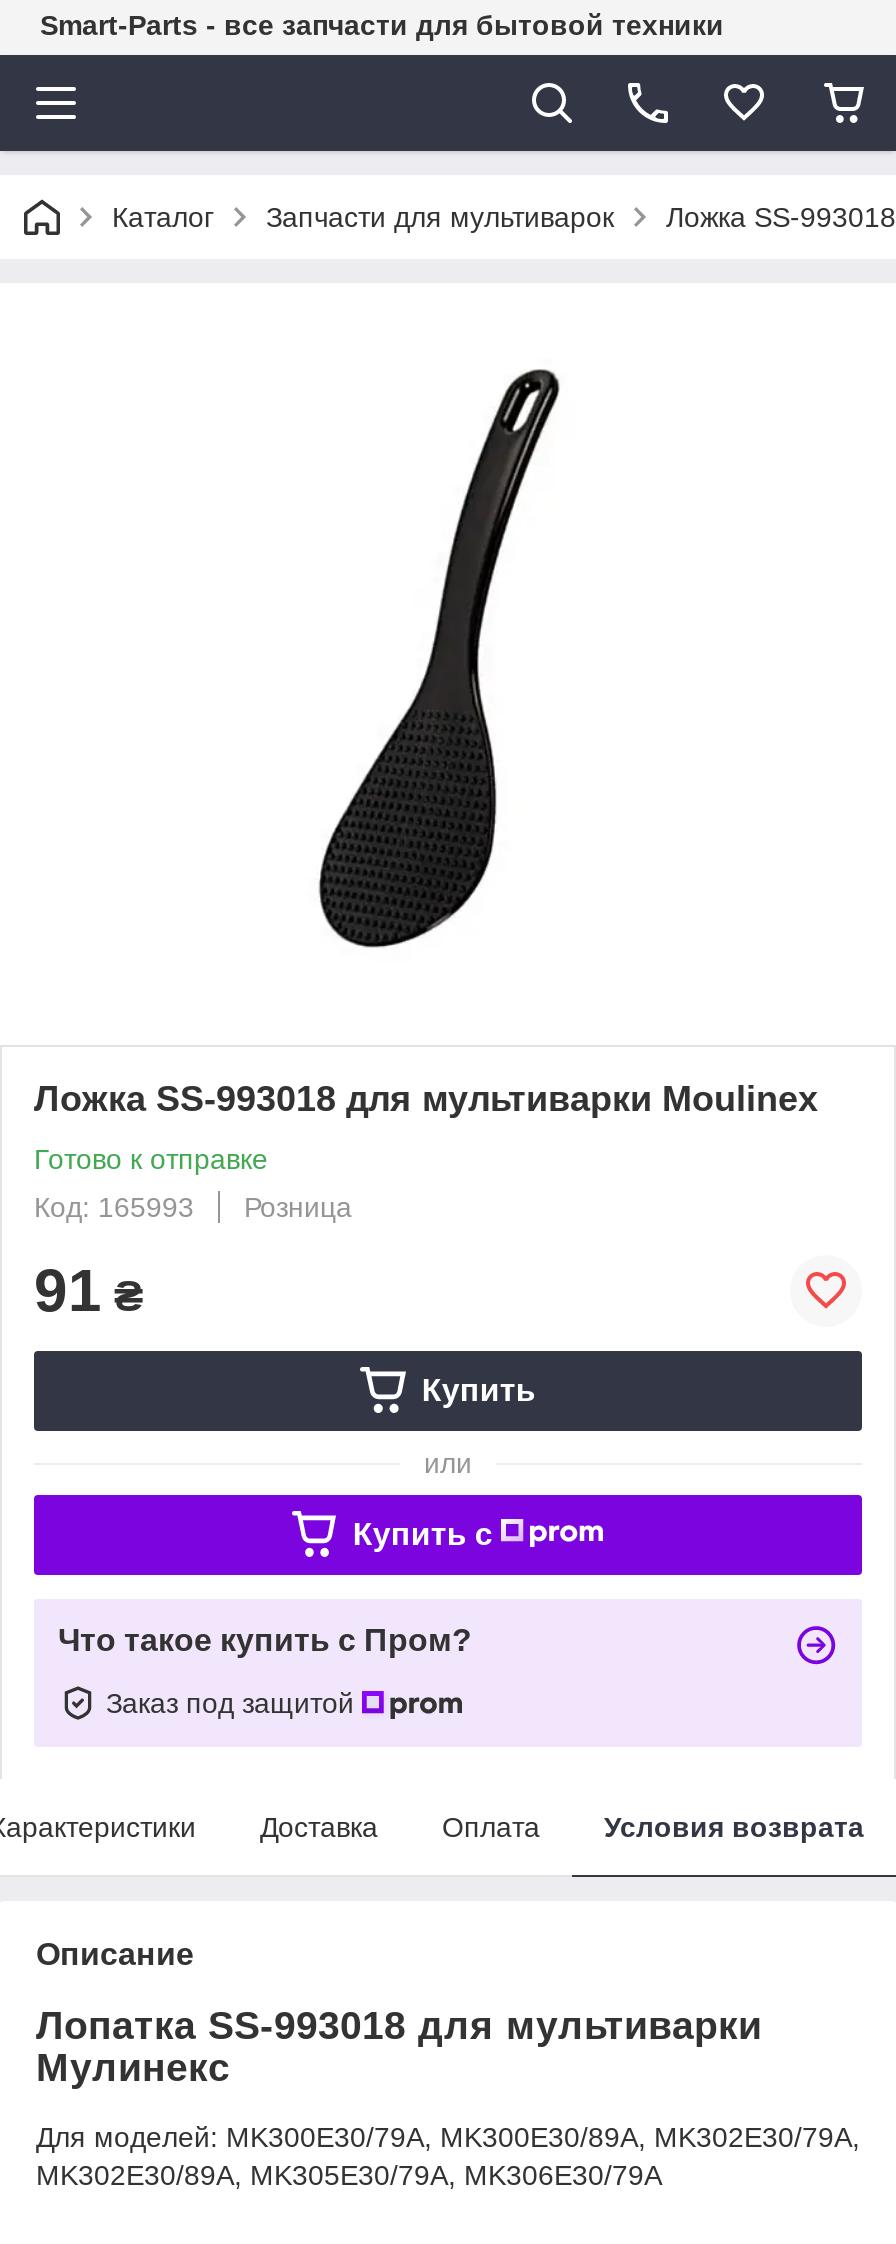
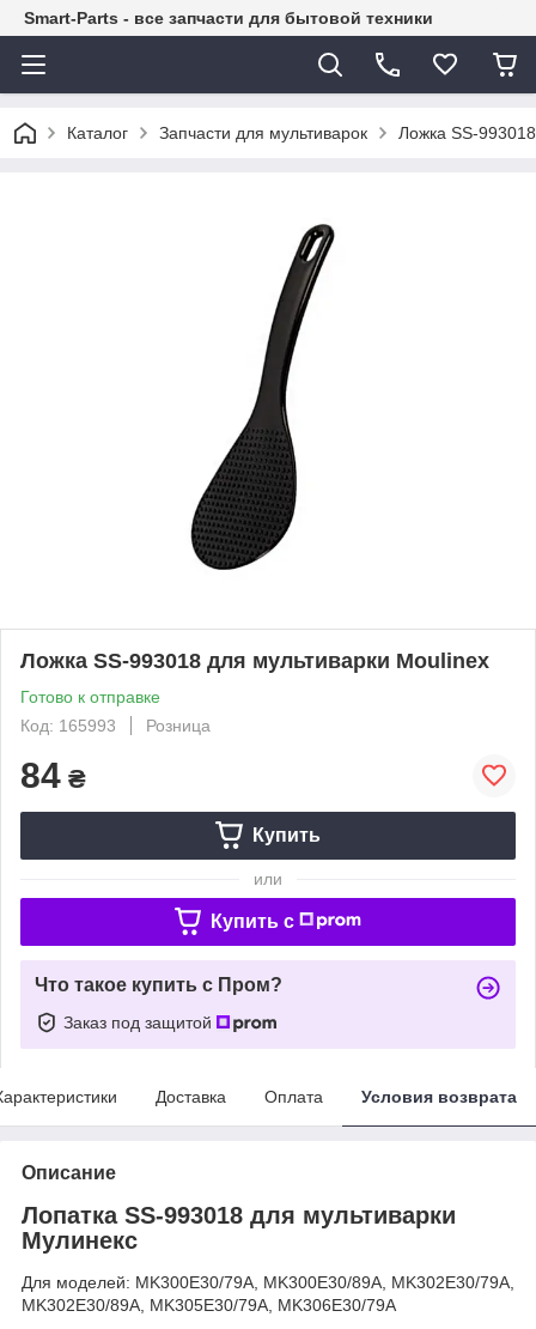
[34,1257,144,1323] 91 ₴ -> [20,755,86,795] 84 ₴

